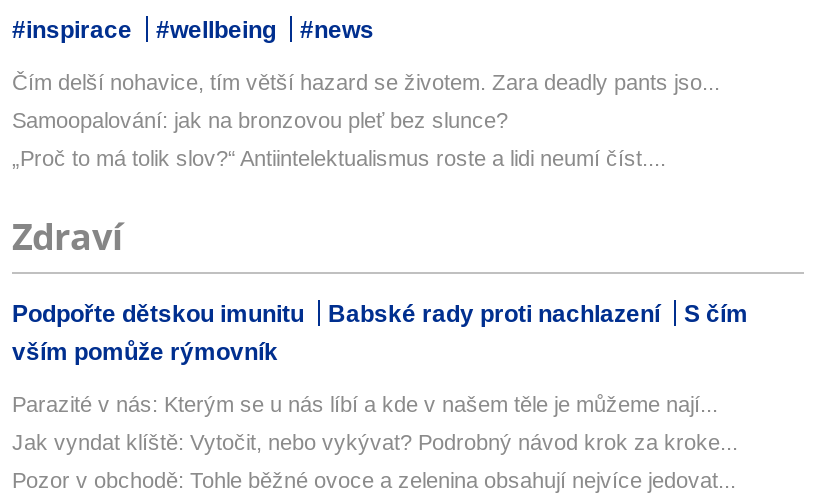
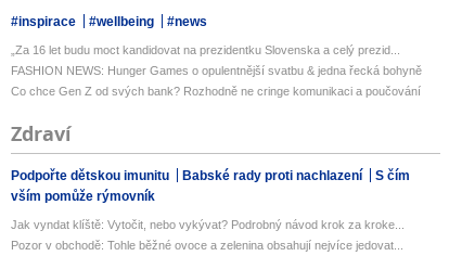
[12,71,720,95] Čím delší nohavice, tím větší hazard se životem. Zara deadly pants jso... -> [11,44,400,57] „Za 16 let budu moct kandidovat na prezidentku Slovenska a celý prezid...
[12,109,508,133] Samoopalování: jak na bronzovou pleť bez slunce? -> [11,64,422,77] FASHION NEWS: Hunger Games o opulentnější svatbu & jedna řecká bohyně
[12,147,666,171] „Proč to má tolik slov?“ Antiintelektualismus roste a lidi neumí číst.... -> [11,85,421,98] Co chce Gen Z od svých bank? Rozhodně ne cringe komunikaci a poučování
[12,393,718,417] Parazité v nás: Kterým se u nás líbí a kde v našem těle je můžeme nají... -> none

